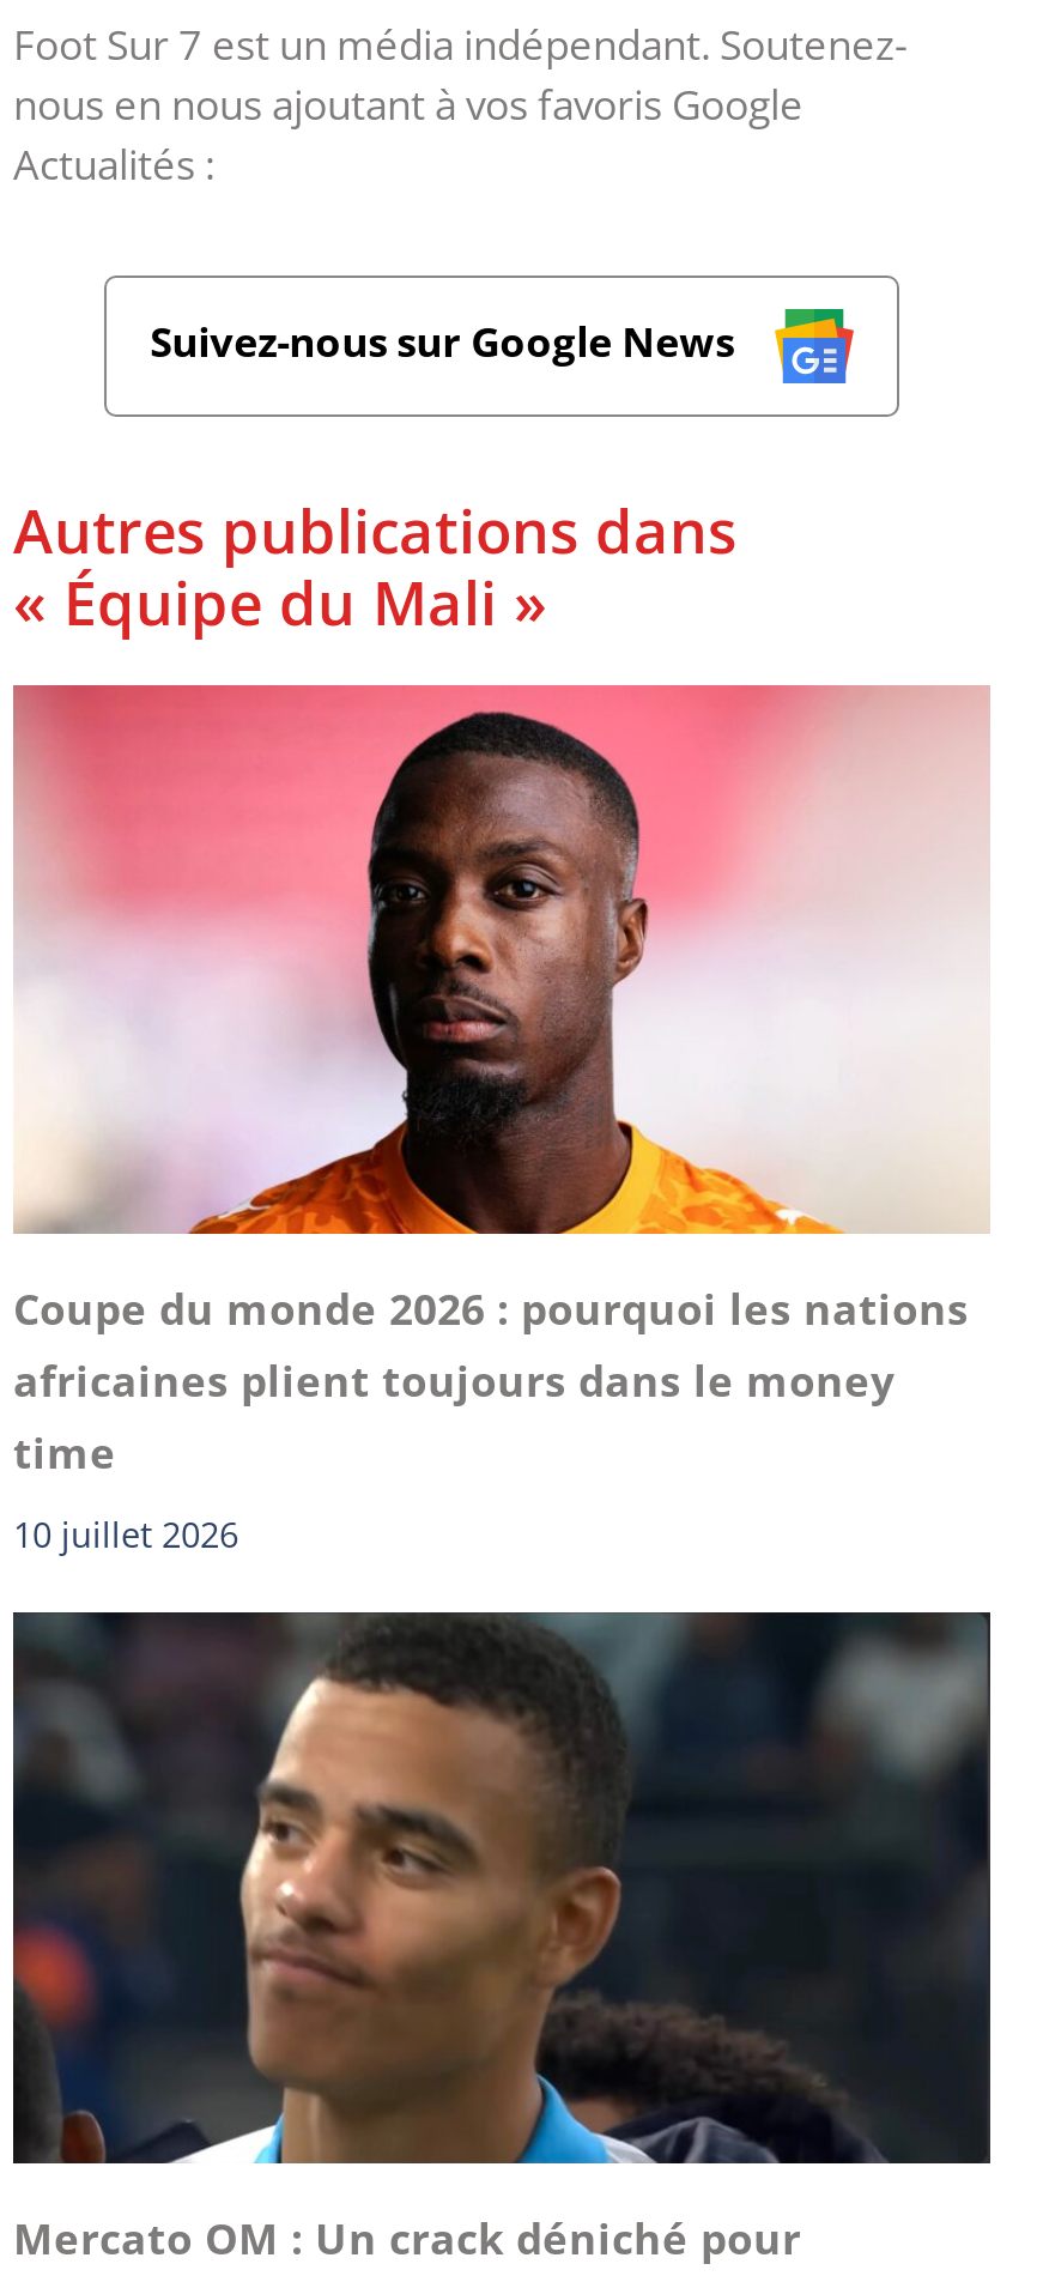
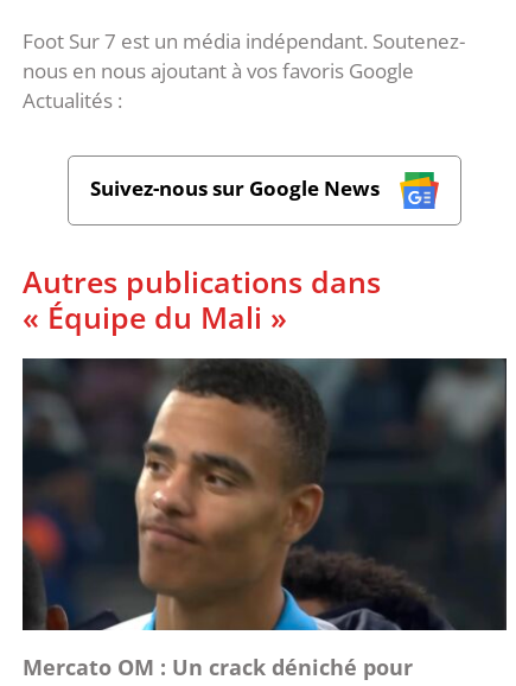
[11,683,990,1558] [image] | Coupe du monde 2026 : pourquoi les nations | africaines plient toujours dans le money | time | 10 juillet 2026 -> none

